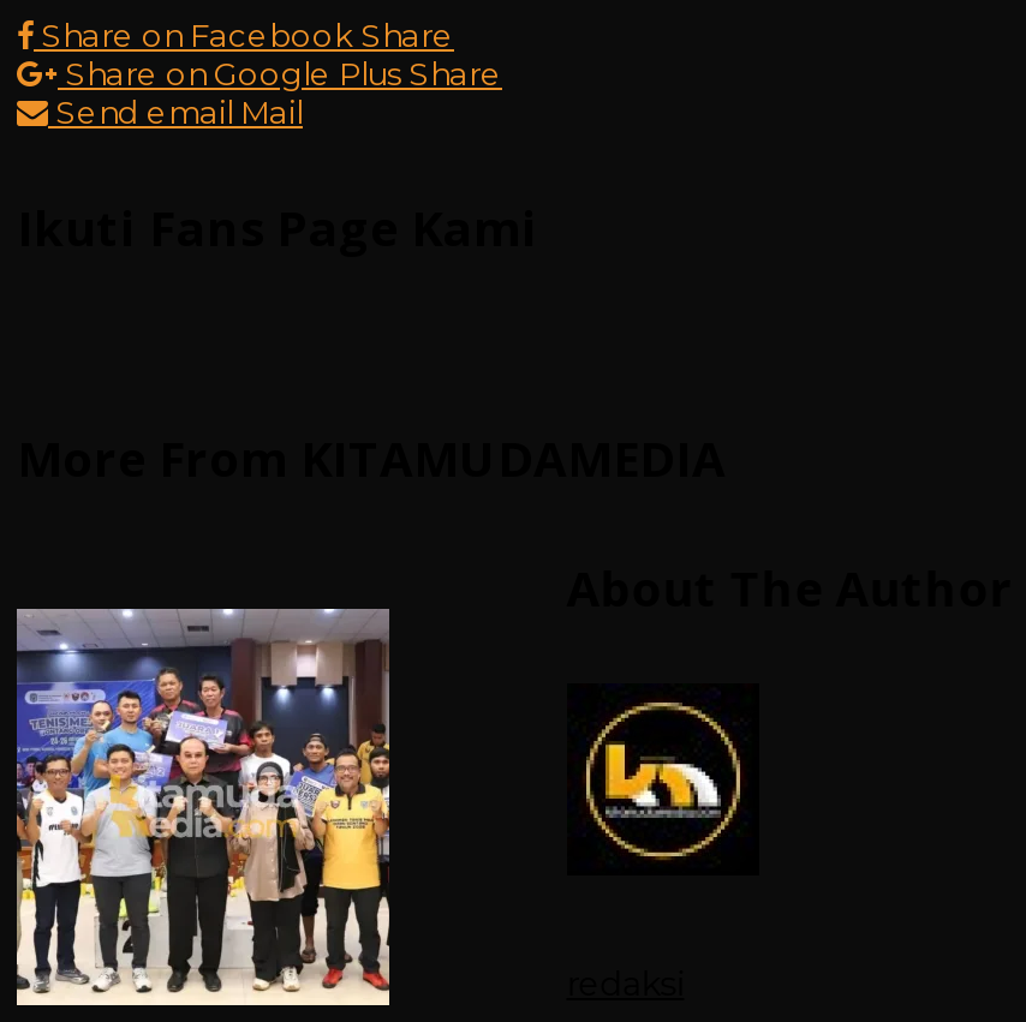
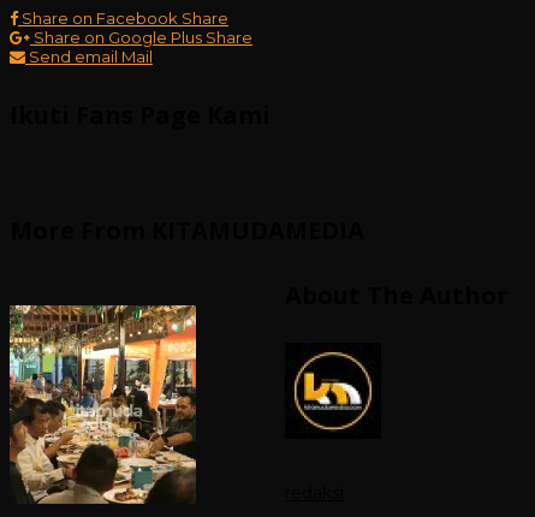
[14,606,392,1008] [image] -> [8,304,197,505] [image]

